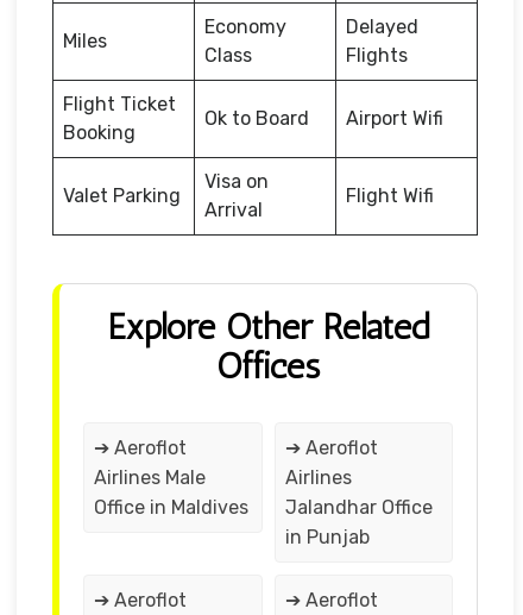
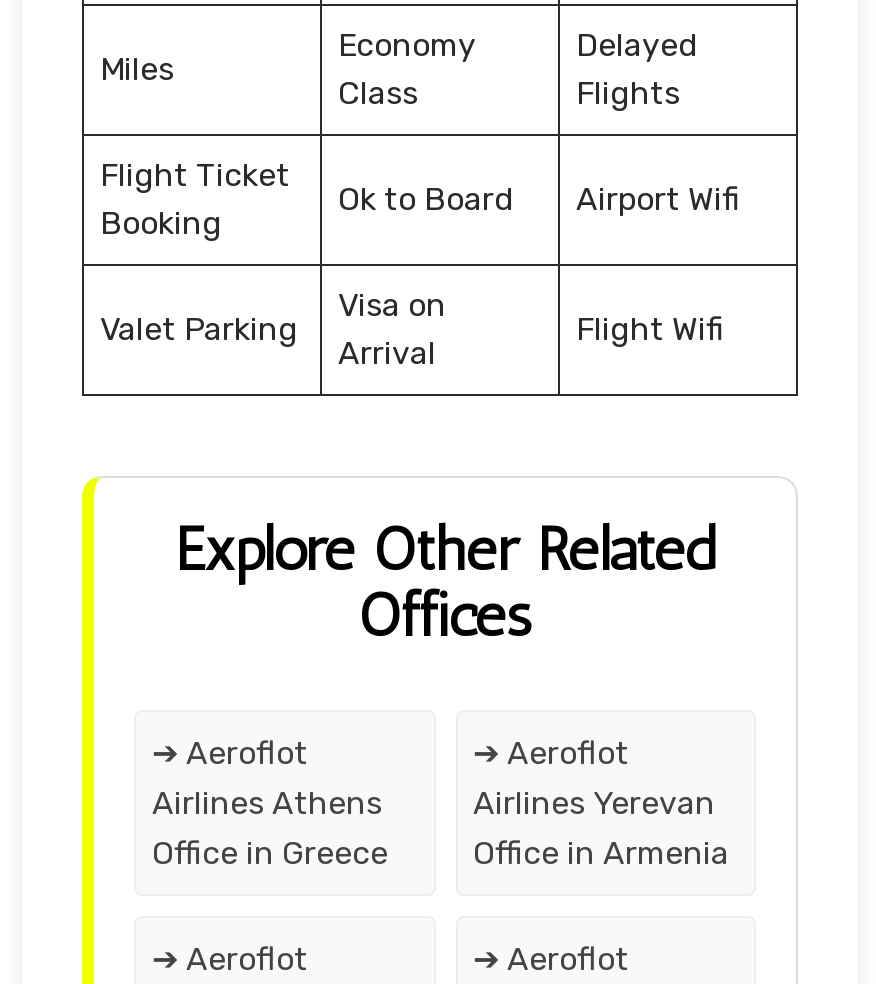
[94,466,206,489] Airlines Male -> [152,783,382,821] Airlines Athens
[285,466,432,548] Airlines | Jalandhar Office | in Punjab -> [473,783,729,871] Airlines Yerevan | Office in Armenia
[94,496,248,518] Office in Maldives -> [152,833,388,871] Office in Greece

